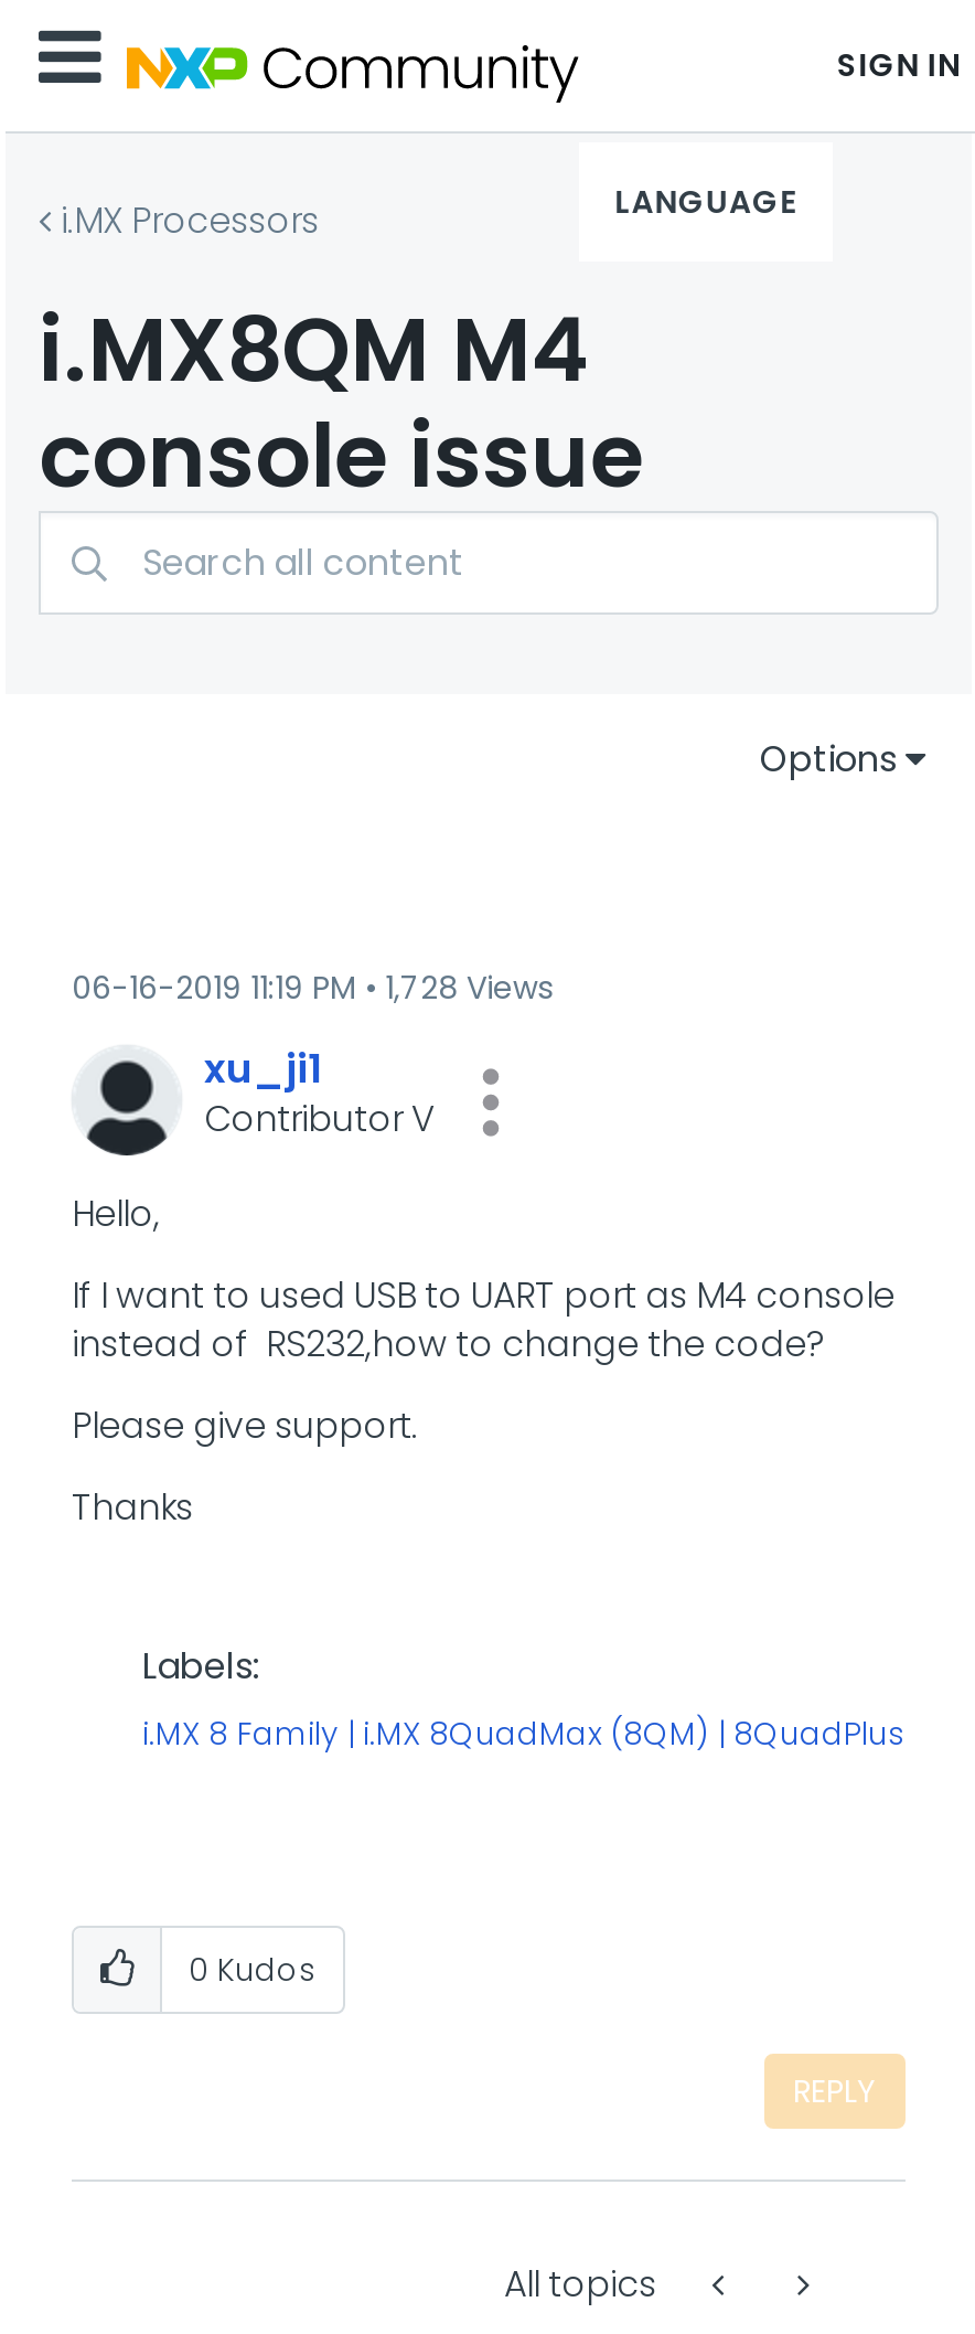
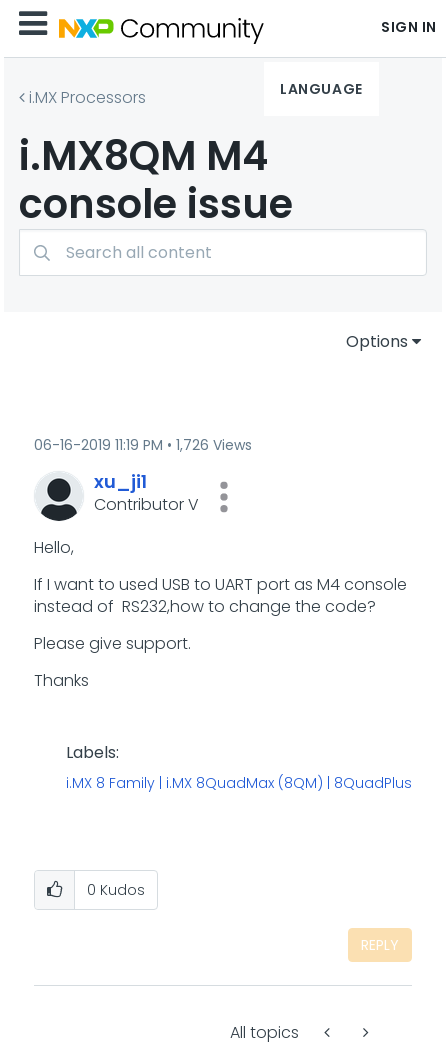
[72,966,553,1010] 06-16-2019 11:19 PM 1,728 Views -> [34,435,252,455] 06-16-2019 11:19 PM 1,726 Views

